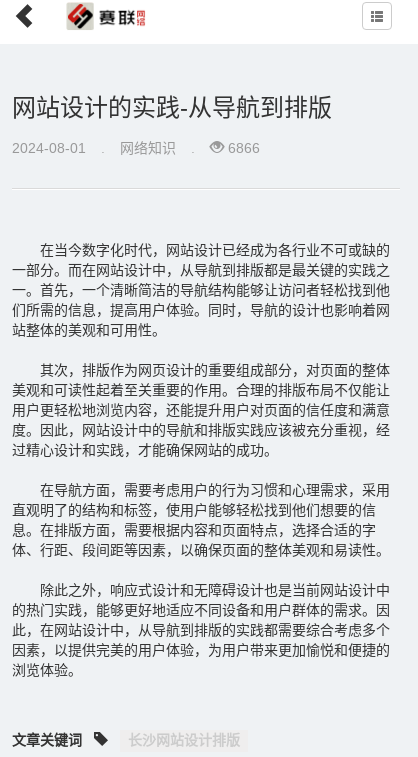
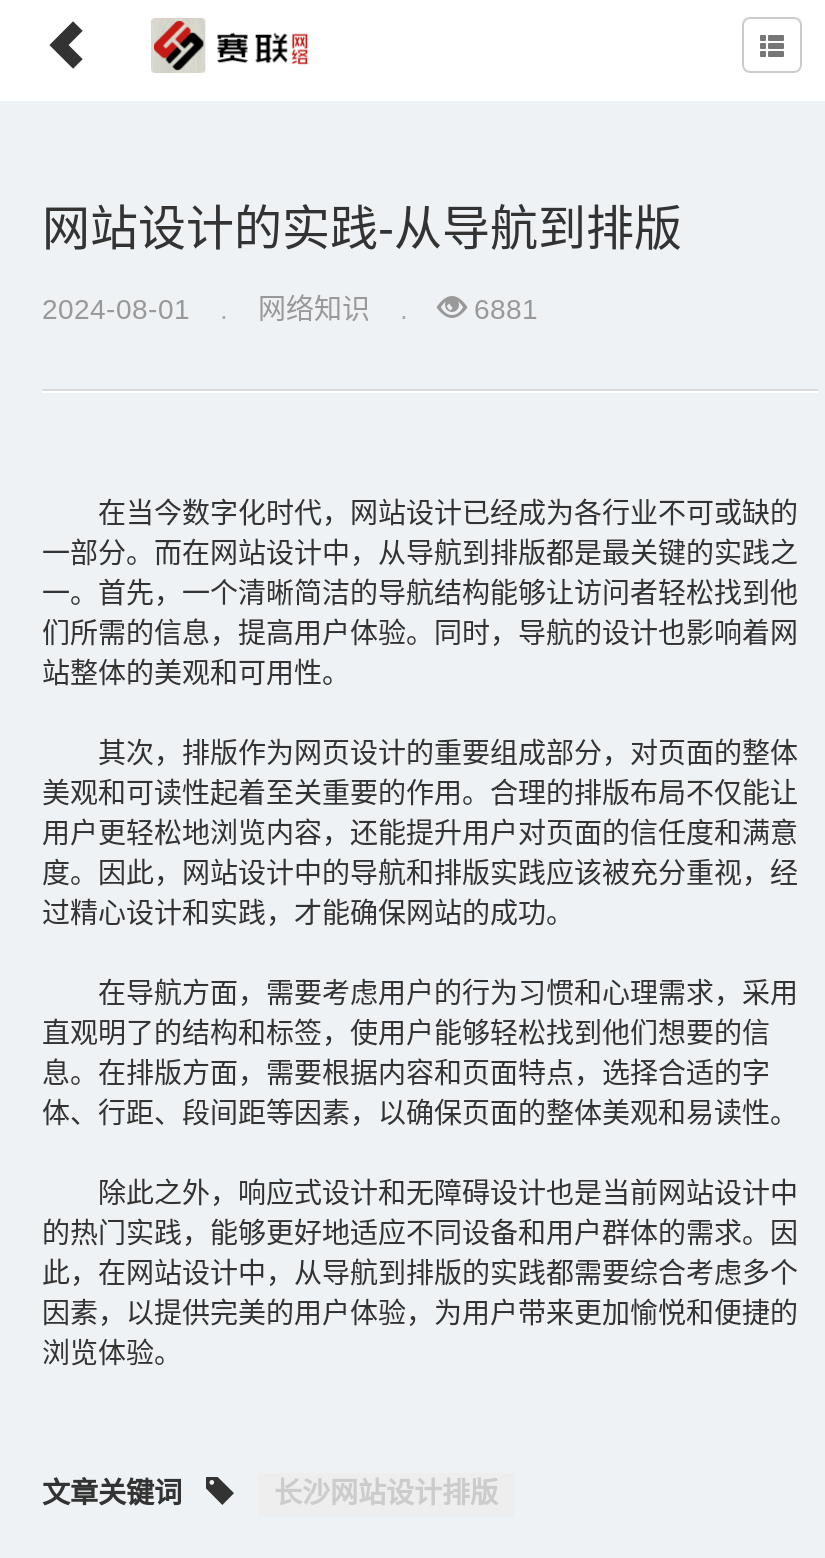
[228,140,260,156] 6866 -> [474,293,538,325] 6881

